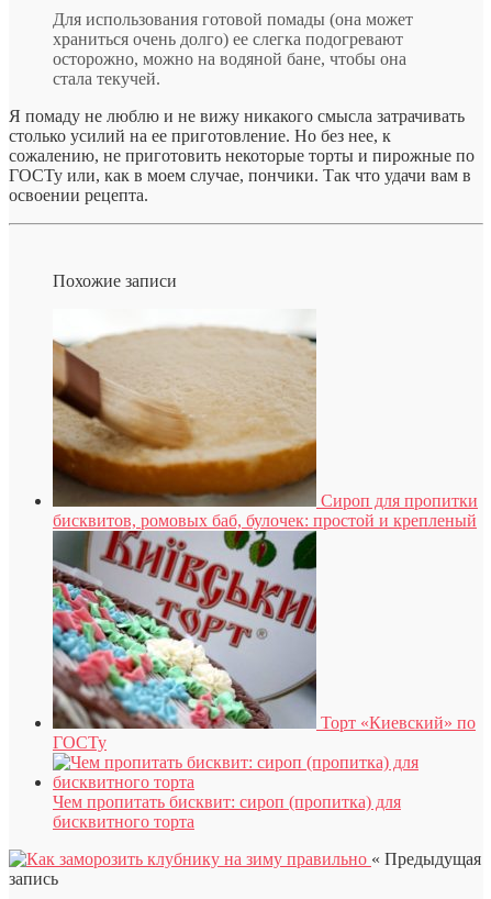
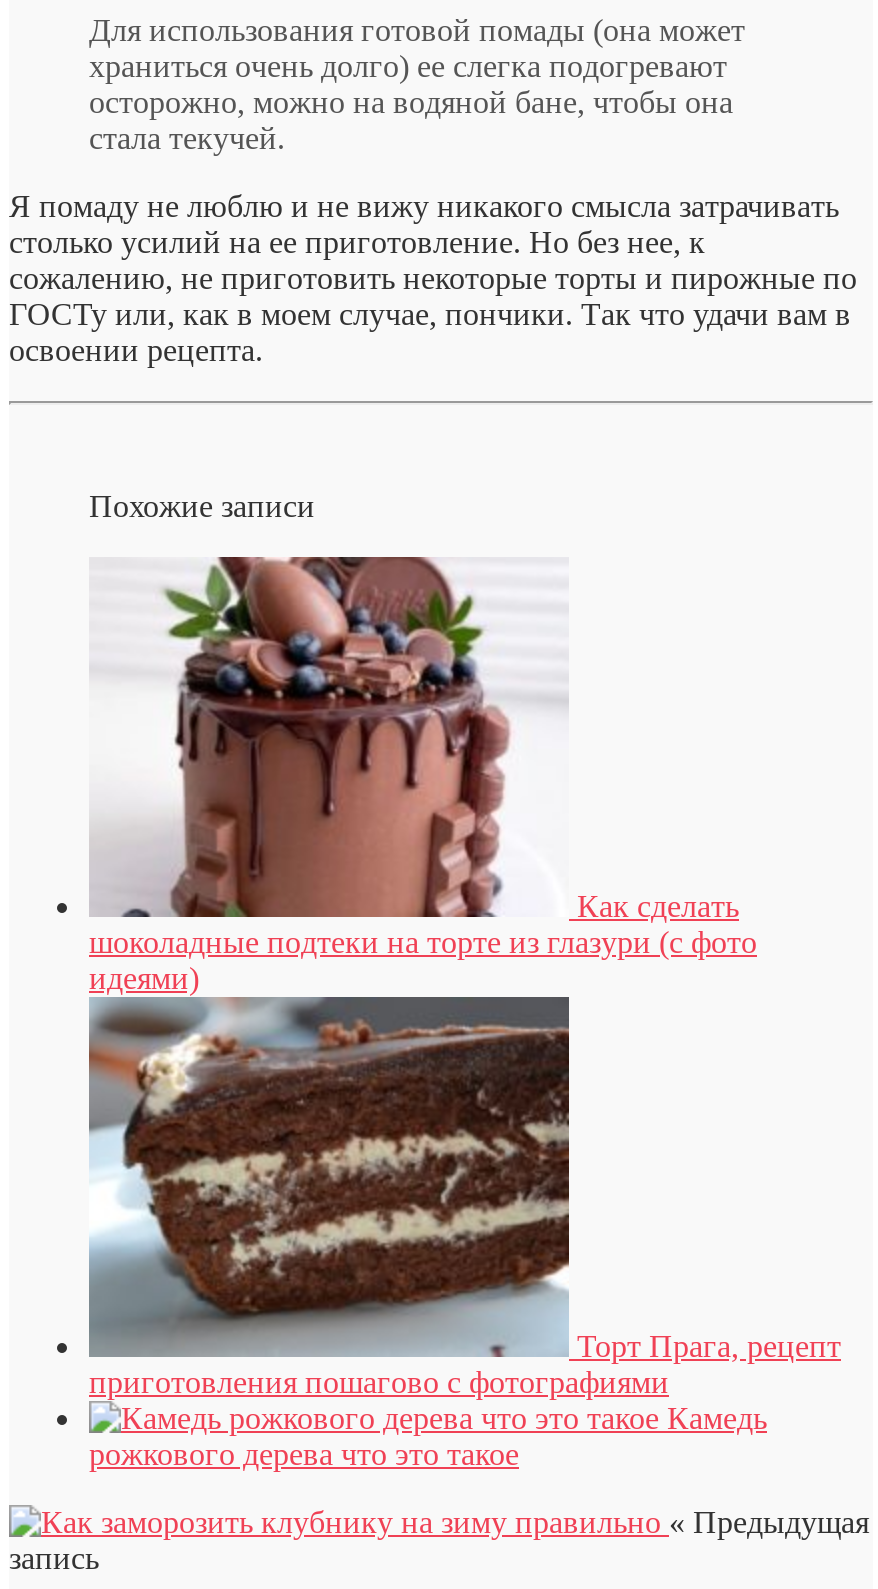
[52,325,478,530] [image] | Сироп для пропитки | бисквитов, ромовых баб, булочек: простой и крепленый -> [89,555,757,995] [image] | Как сделать | шоколадные подтеки на торте из глазури (с фото | идеями)
[52,557,476,831] [image] | Торт «Киевский» по | ГОСТу | Чем пропитать бисквит: сироп (пропитка) для | бисквитного торта -> [89,973,841,1471] [image] | Торт Прага, рецепт | приготовления пошагово с фотографиями | Камедь | рожкового дерева что это такое

